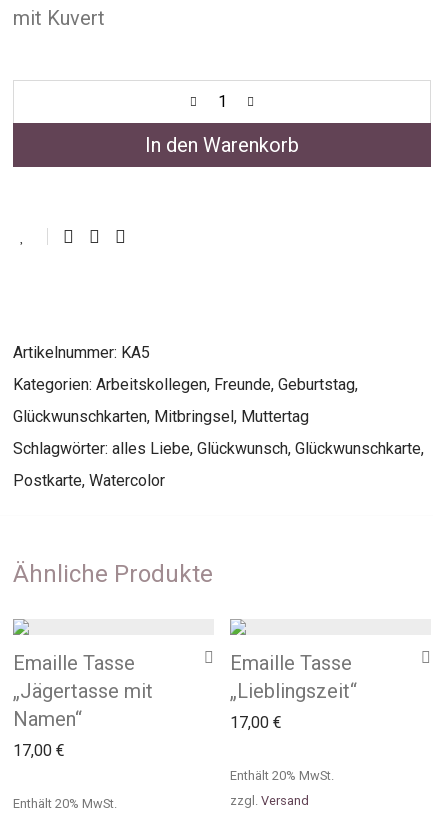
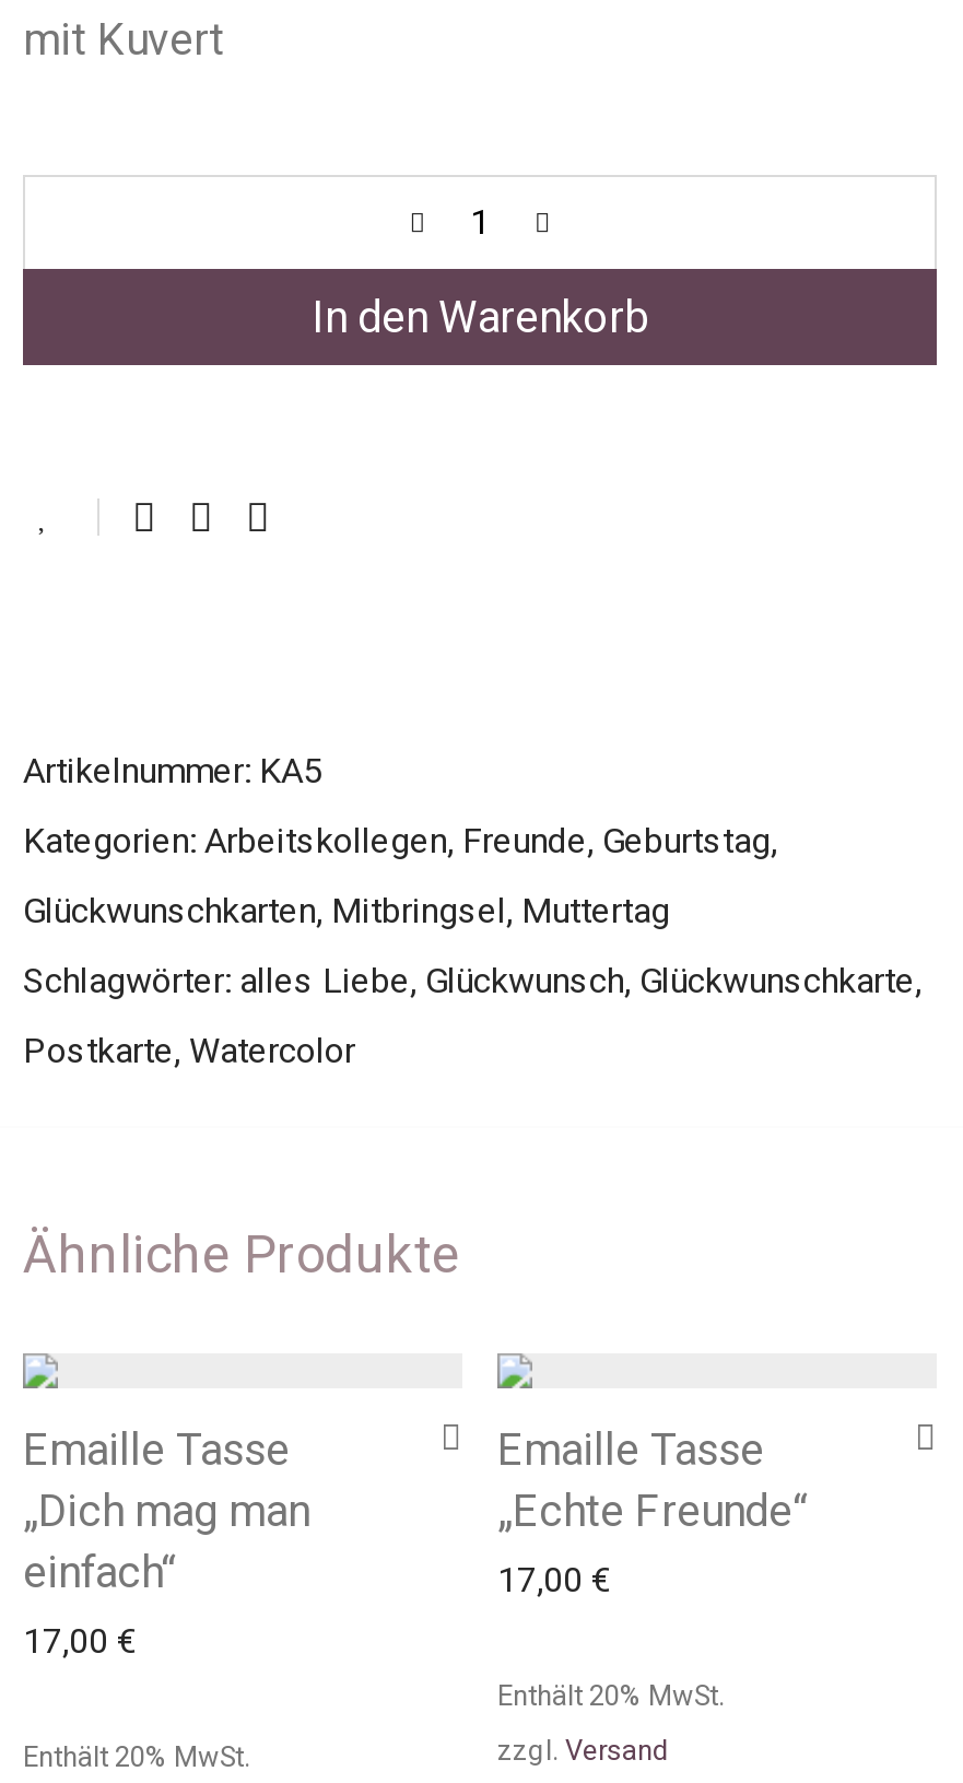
[13,679,153,731] „Jägertasse mit | Namen“ -> [23,1485,309,1598] „Dich mag man | einfach“
[230,679,357,703] „Lieblingszeit“ -> [497,1485,808,1537] „Echte Freunde“

